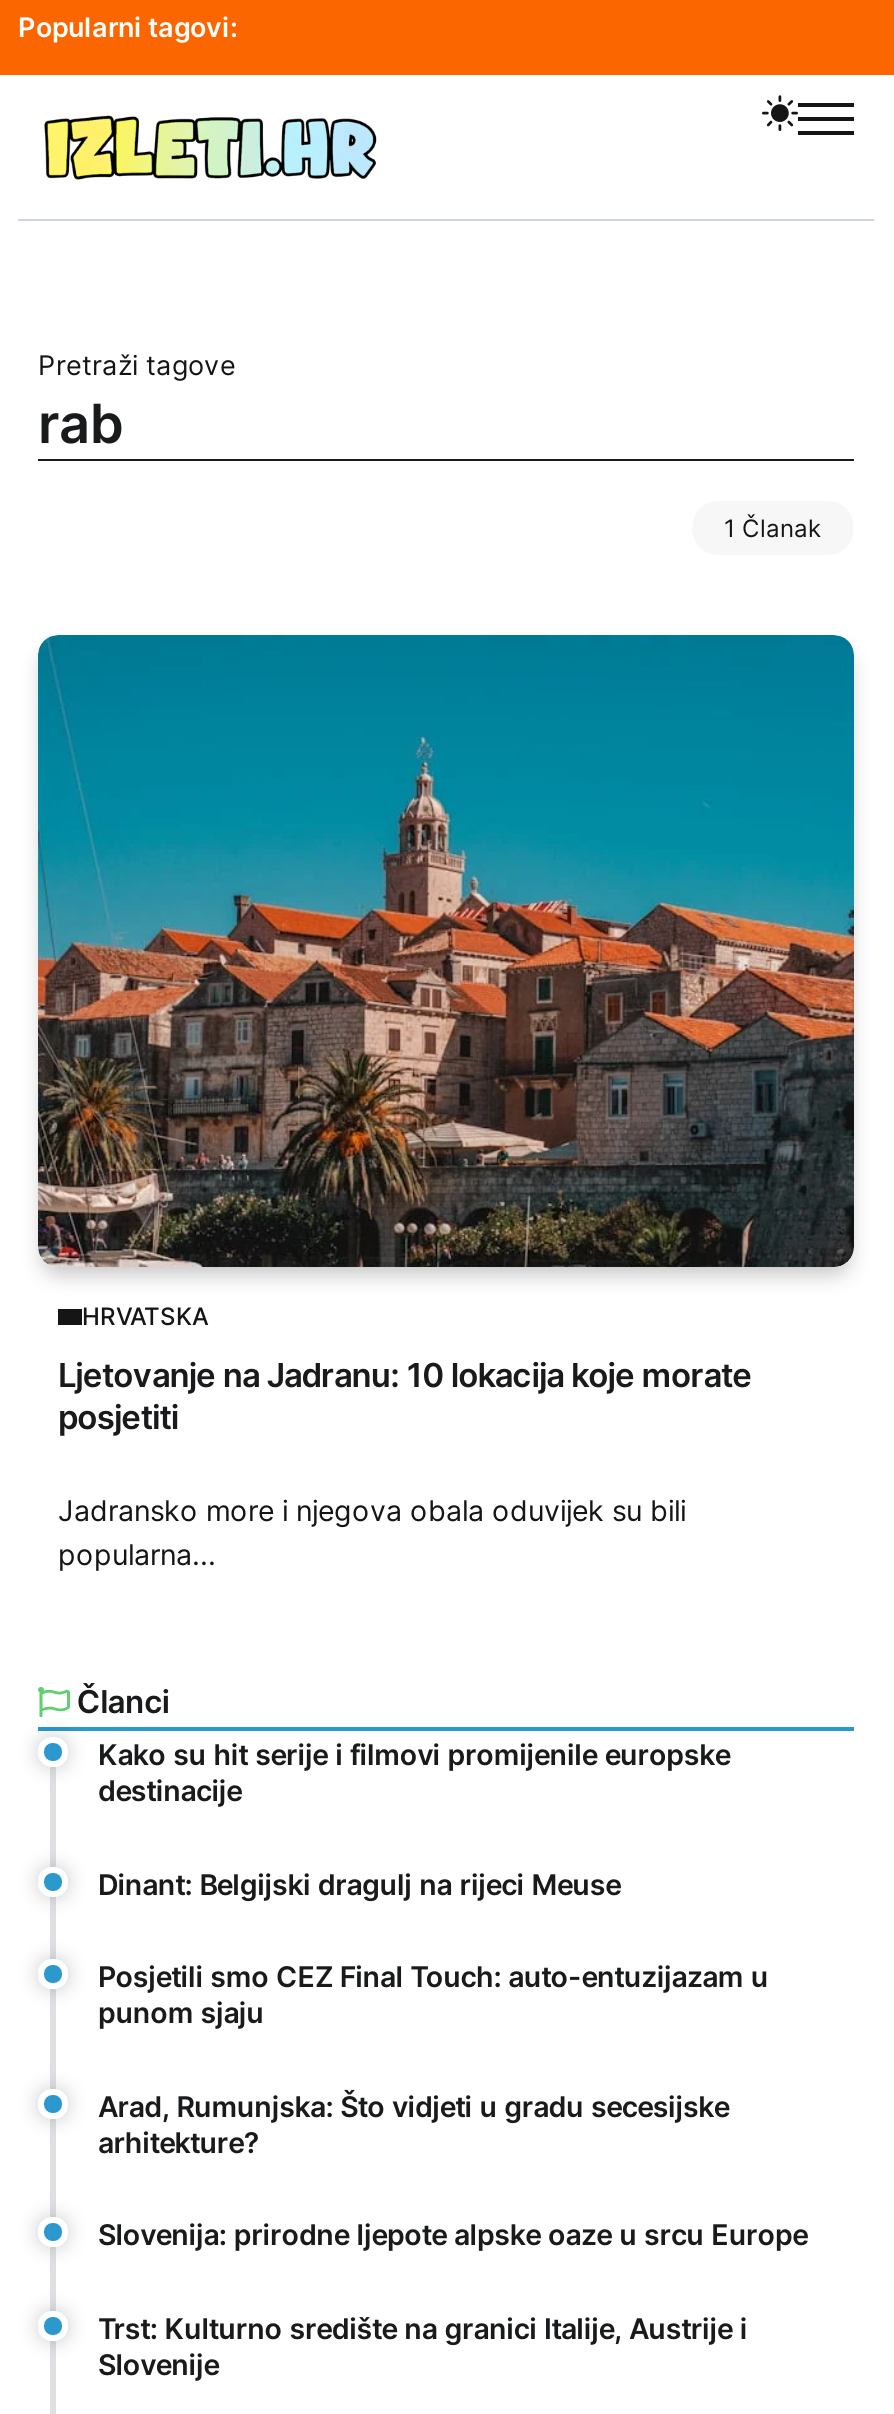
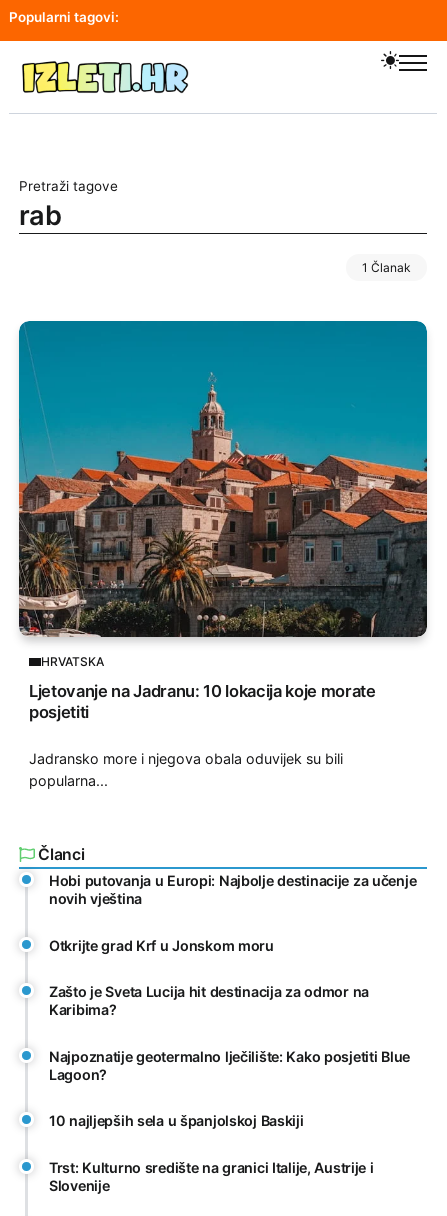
[98,1738,730,1808] Kako su hit serije i filmovi promijenile europske | destinacije -> [49,872,416,907] Hobi putovanja u Europi: Najbolje destinacije za učenje | novih vještina
[98,1867,621,1901] Dinant: Belgijski dragulj na rijeci Meuse -> [49,937,274,954] Otkrijte grad Krf u Jonskom moru
[98,1960,768,2030] Posjetili smo CEZ Final Touch: auto-entuzijazam u | punom sjaju -> [49,983,369,1018] Zašto je Sveta Lucija hit destinacija za odmor na | Karibima?
[98,2089,729,2159] Arad, Rumunjska: Što vidjeti u gradu secesijske | arhitekture? -> [49,1048,410,1083] Najpoznatije geotermalno lječilište: Kako posjetiti Blue | Lagoon?
[98,2218,808,2252] Slovenija: prirodne ljepote alpske oaze u srcu Europe -> [49,1112,304,1129] 10 najljepših sela u španjolskoj Baskiji

